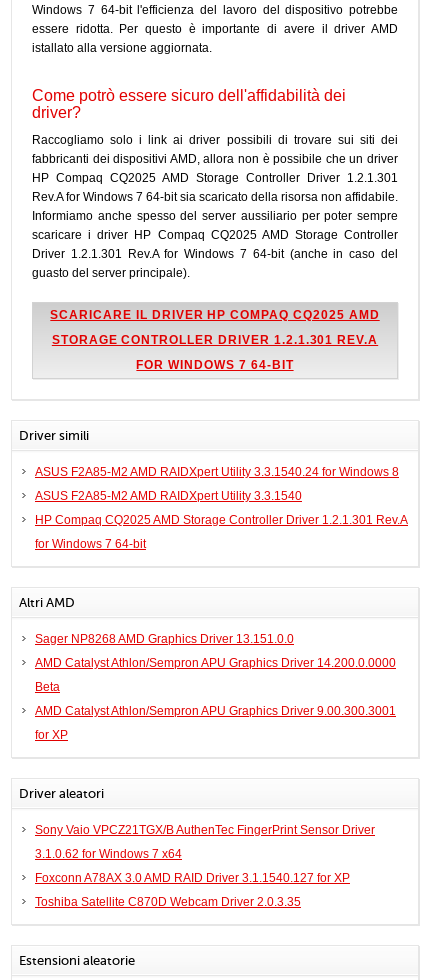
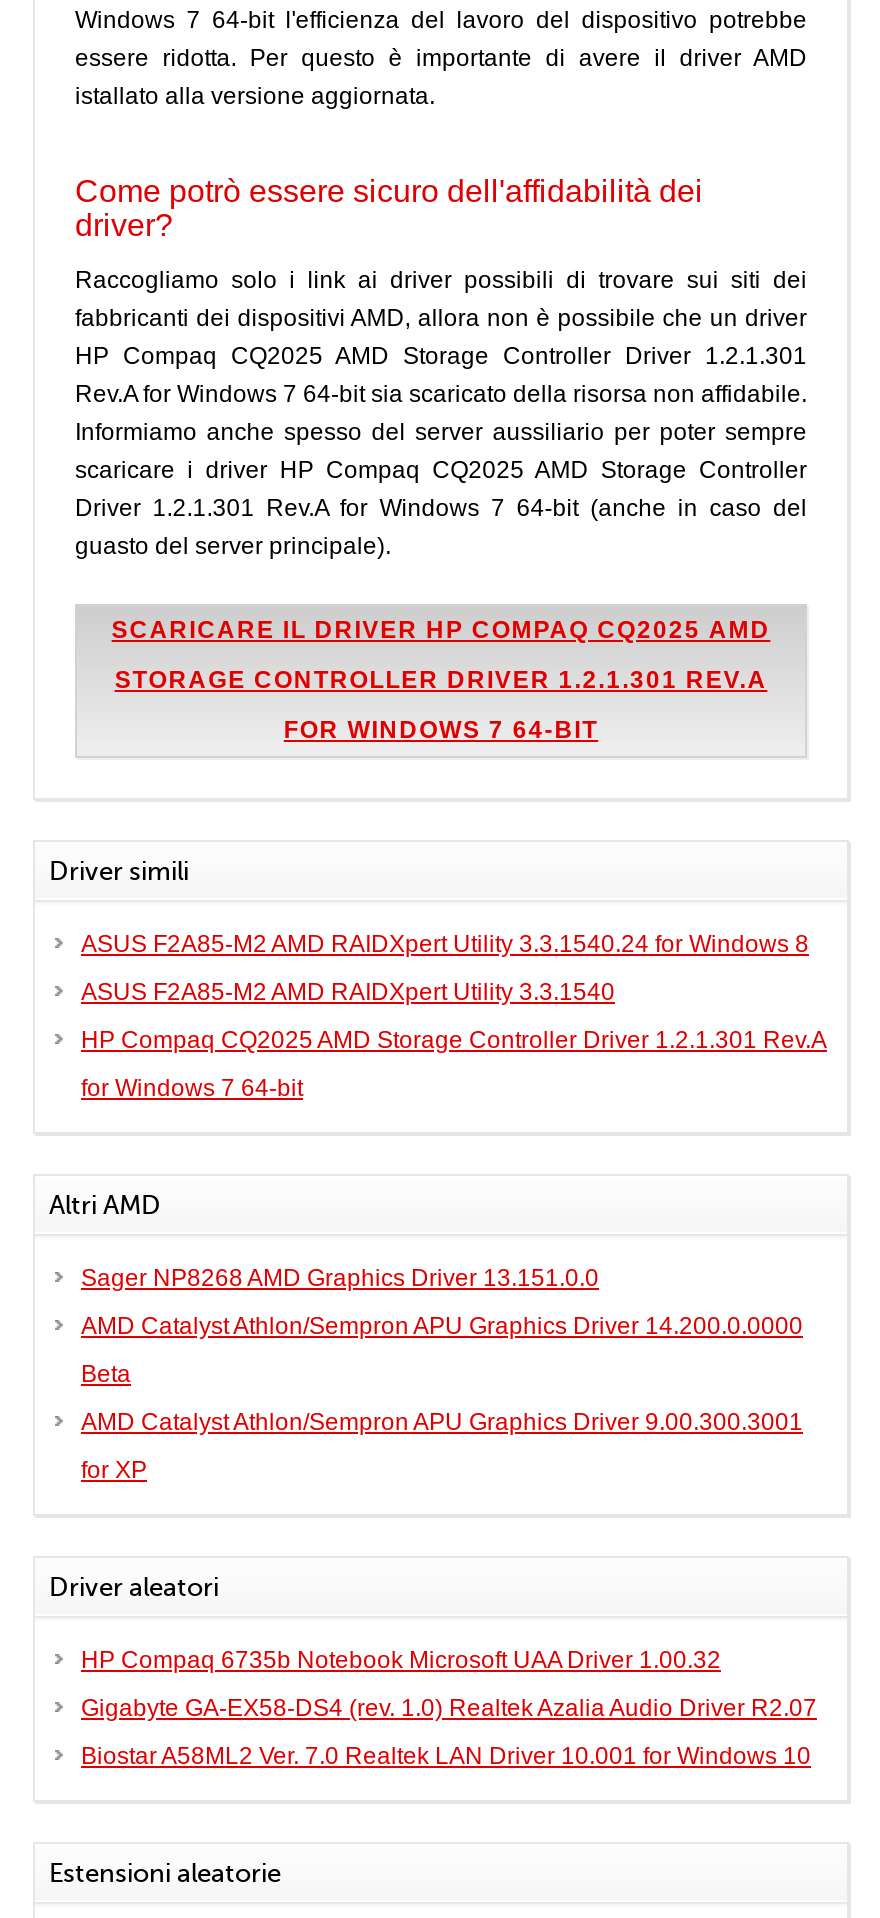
[35,823,375,909] Sony Vaio VPCZ21TGX/B AuthenTec FingerPrint Sensor Driver | 3.1.0.62 for Windows 7 x64 | Foxconn A78AX 3.0 AMD RAID Driver 3.1.1540.127 for XP | Toshiba Satellite C870D Webcam Driver 2.0.3.35 -> [81,1646,817,1770] HP Compaq 6735b Notebook Microsoft UAA Driver 1.00.32 | Gigabyte GA-EX58-DS4 (rev. 1.0) Realtek Azalia Audio Driver R2.07 | Biostar A58ML2 Ver. 7.0 Realtek LAN Driver 10.001 for Windows 10

